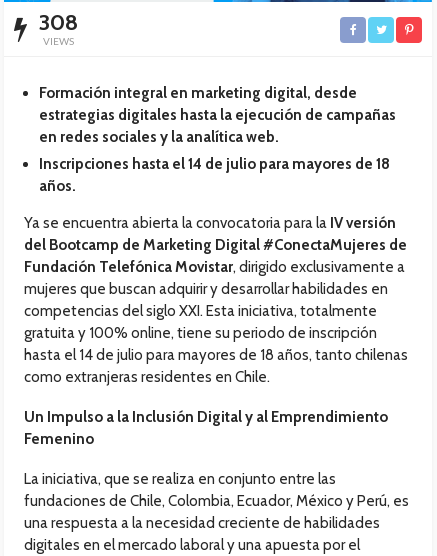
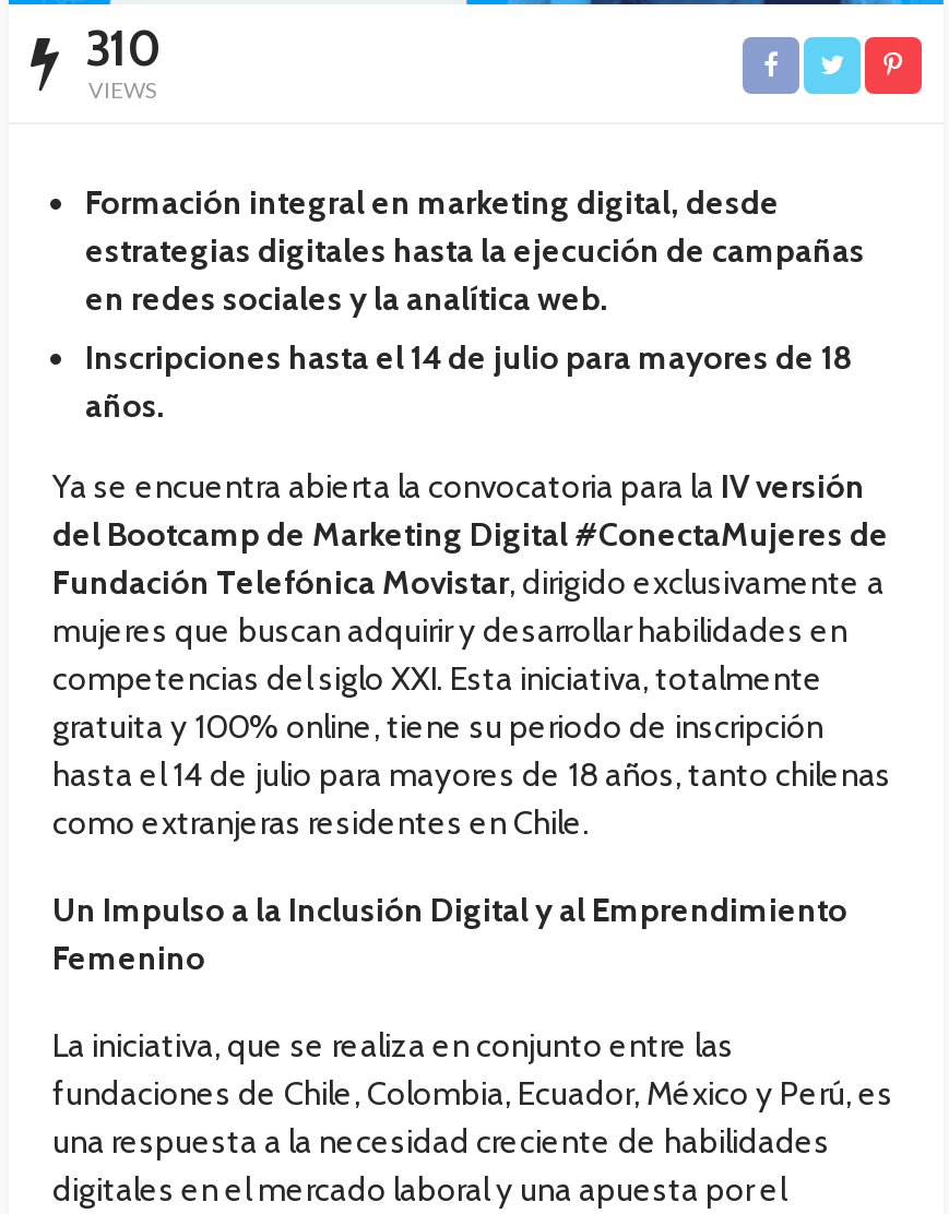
[39,9,78,36] 308 -> [85,20,159,79] 310

